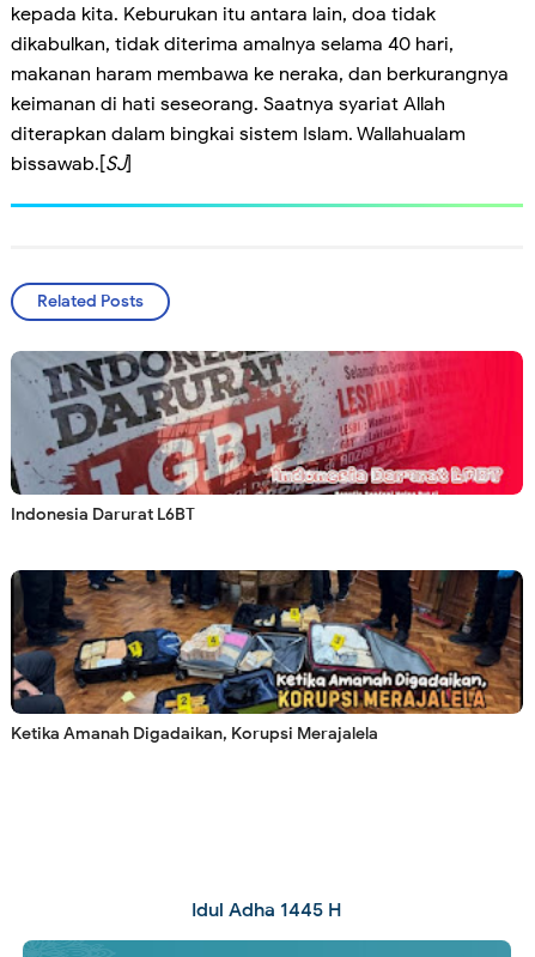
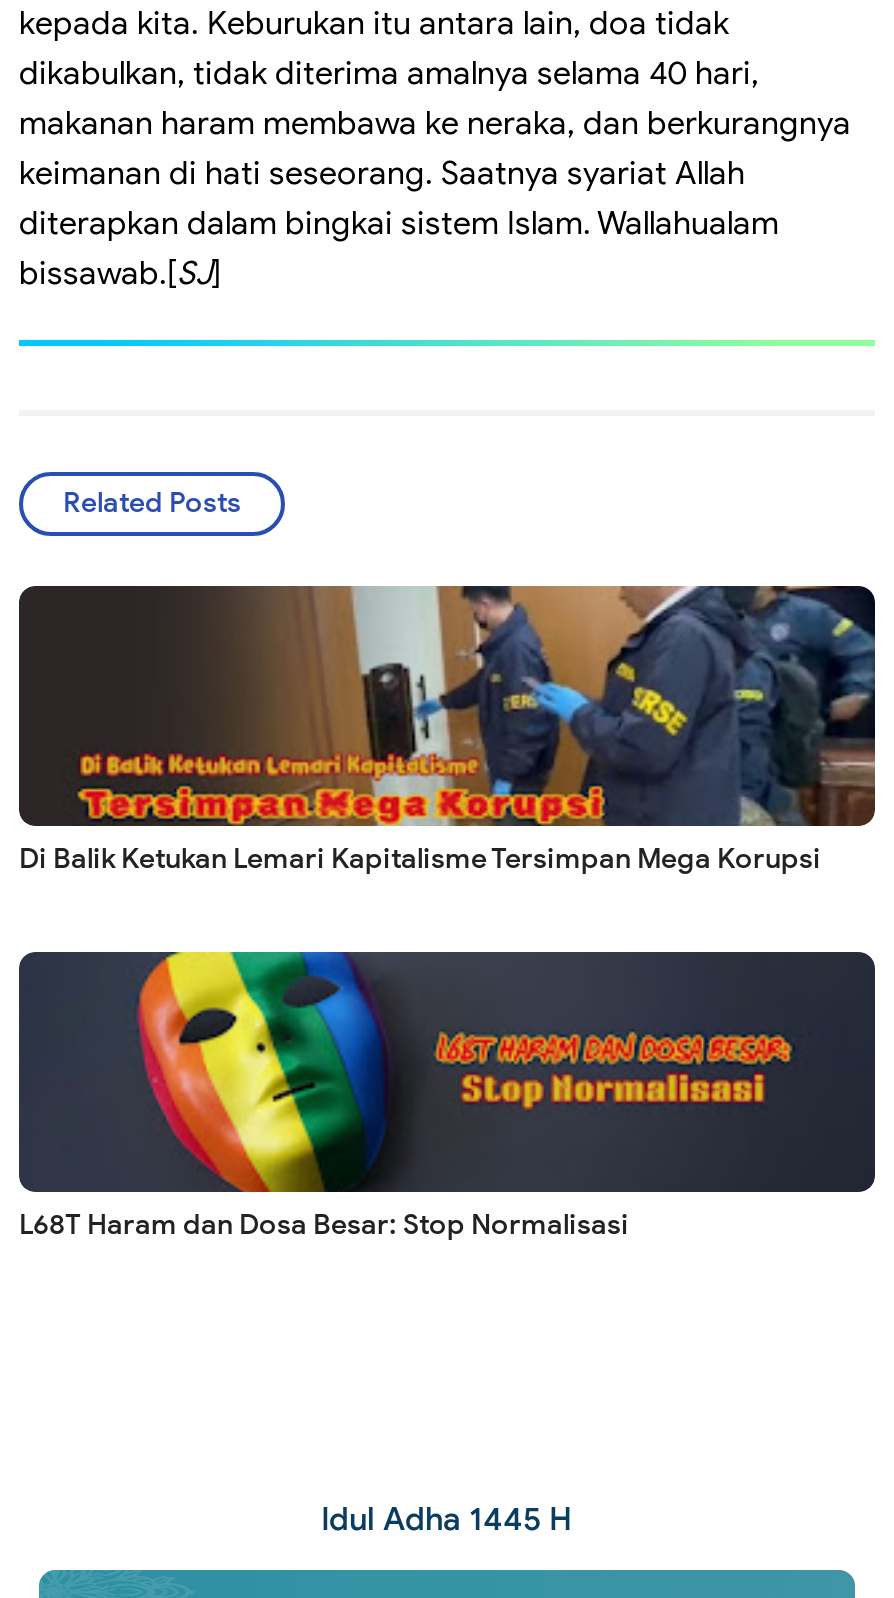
[11,350,524,525] [image] | Indonesia Darurat L6BT -> [19,584,877,877] [image] | Di Balik Ketukan Lemari Kapitalisme Tersimpan Mega Korupsi
[11,569,523,744] [image] | Ketika Amanah Digadaikan, Korupsi Merajalela -> [19,950,875,1243] [image] | L68T Haram dan Dosa Besar: Stop Normalisasi

